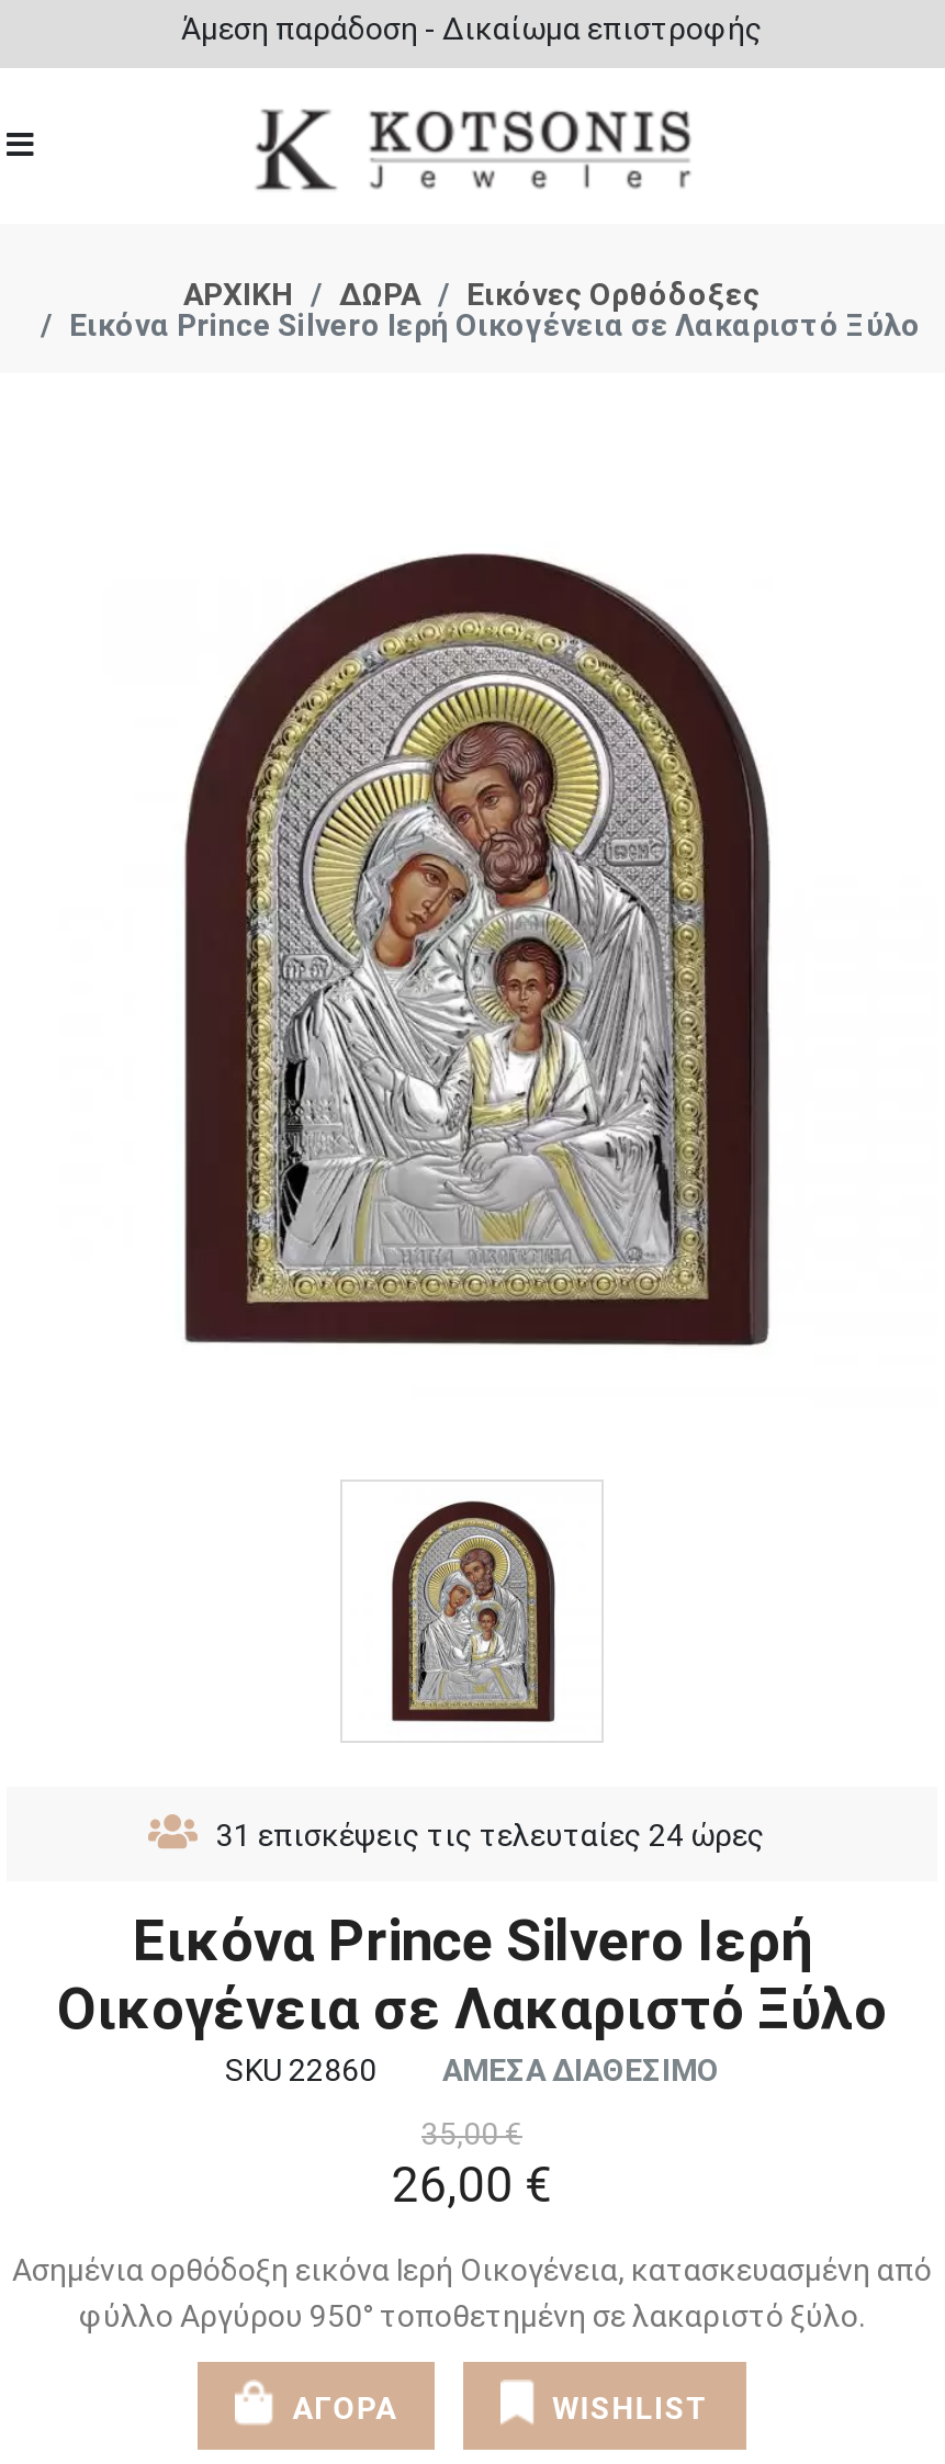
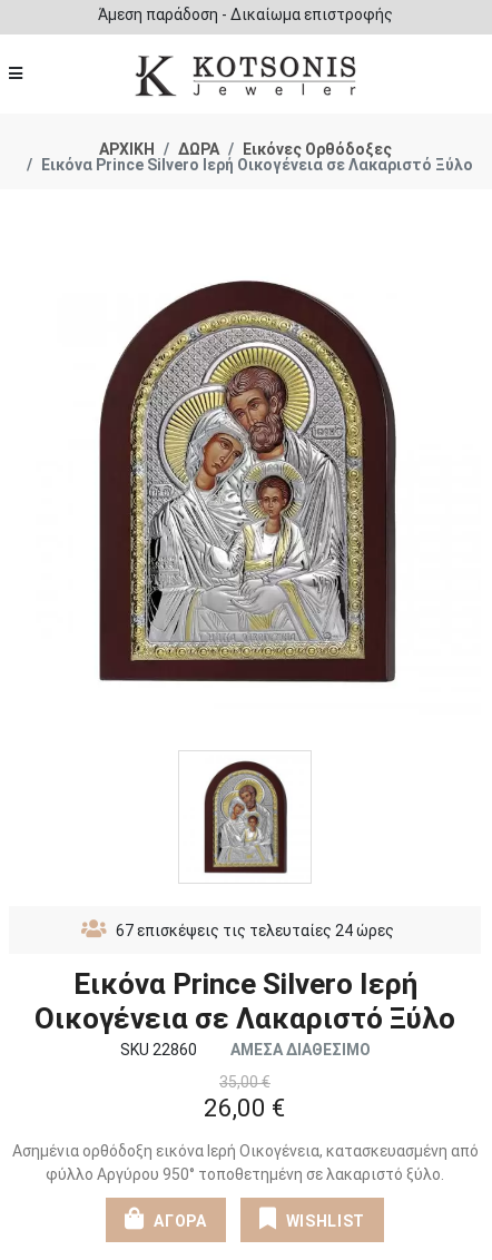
[216,1818,765,1853] 31 επισκέψεις τις τελευταίες 24 ώρες -> [115,922,393,939] 67 επισκέψεις τις τελευταίες 24 ώρες

